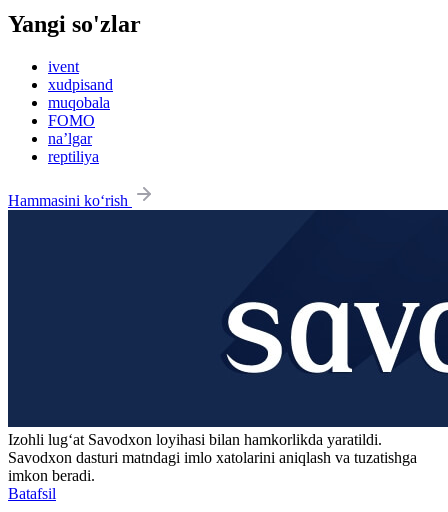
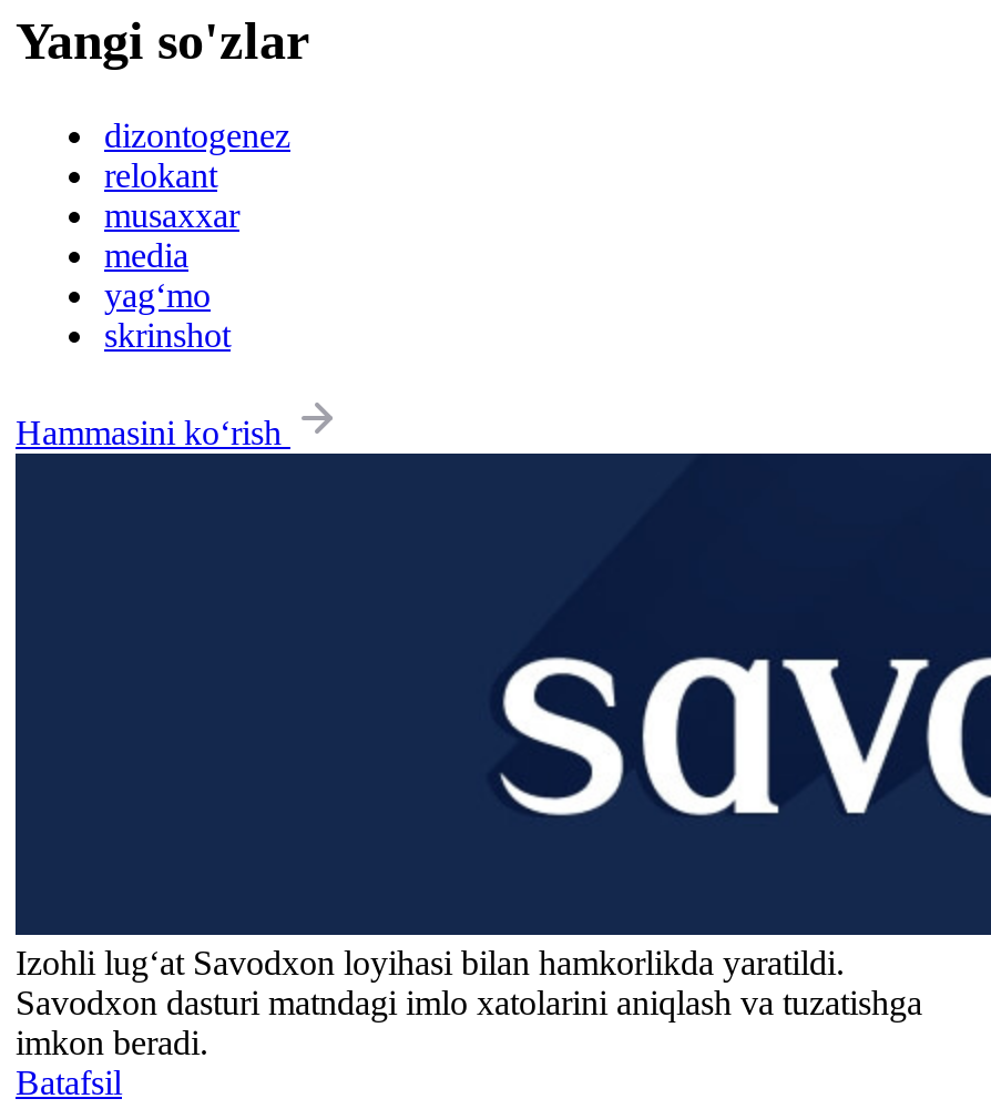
[48,58,113,165] ivent | xudpisand | muqobala | FOMO | na’lgar | reptiliya -> [104,116,290,353] dizontogenez | relokant | musaxxar | media | yag‘mo | skrinshot

